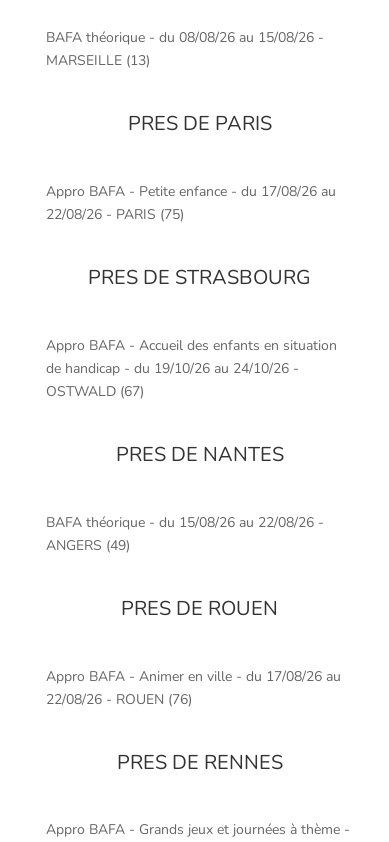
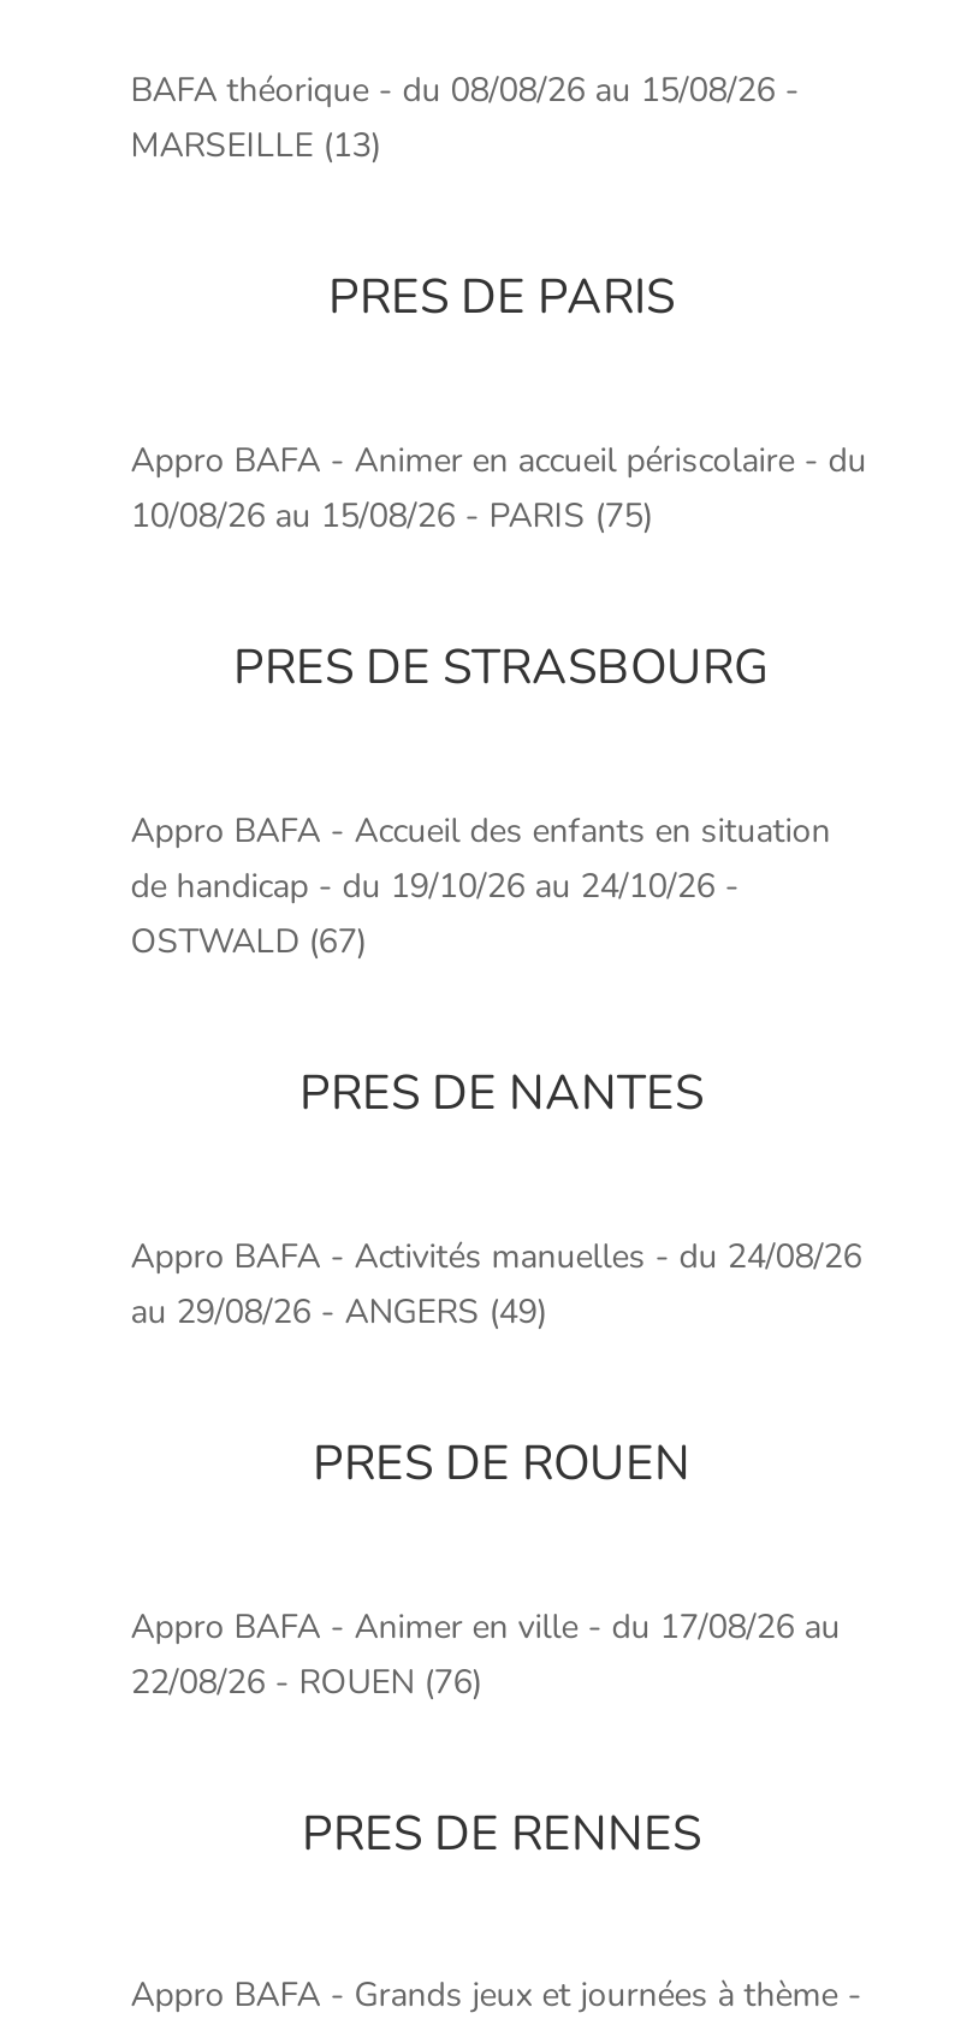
[46,182,336,224] Appro BAFA - Petite enfance - du 17/08/26 au | 22/08/26 - PARIS (75) -> [131,437,867,538] Appro BAFA - Animer en accueil périscolaire - du | 10/08/26 au 15/08/26 - PARIS (75)
[46,513,324,555] BAFA théorique - du 15/08/26 au 22/08/26 - | ANGERS (49) -> [131,1233,862,1334] Appro BAFA - Activités manuelles - du 24/08/26 | au 29/08/26 - ANGERS (49)

